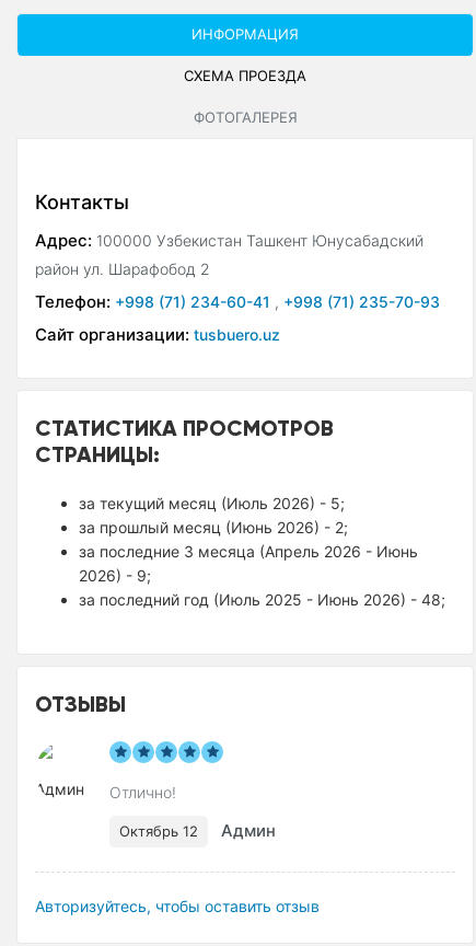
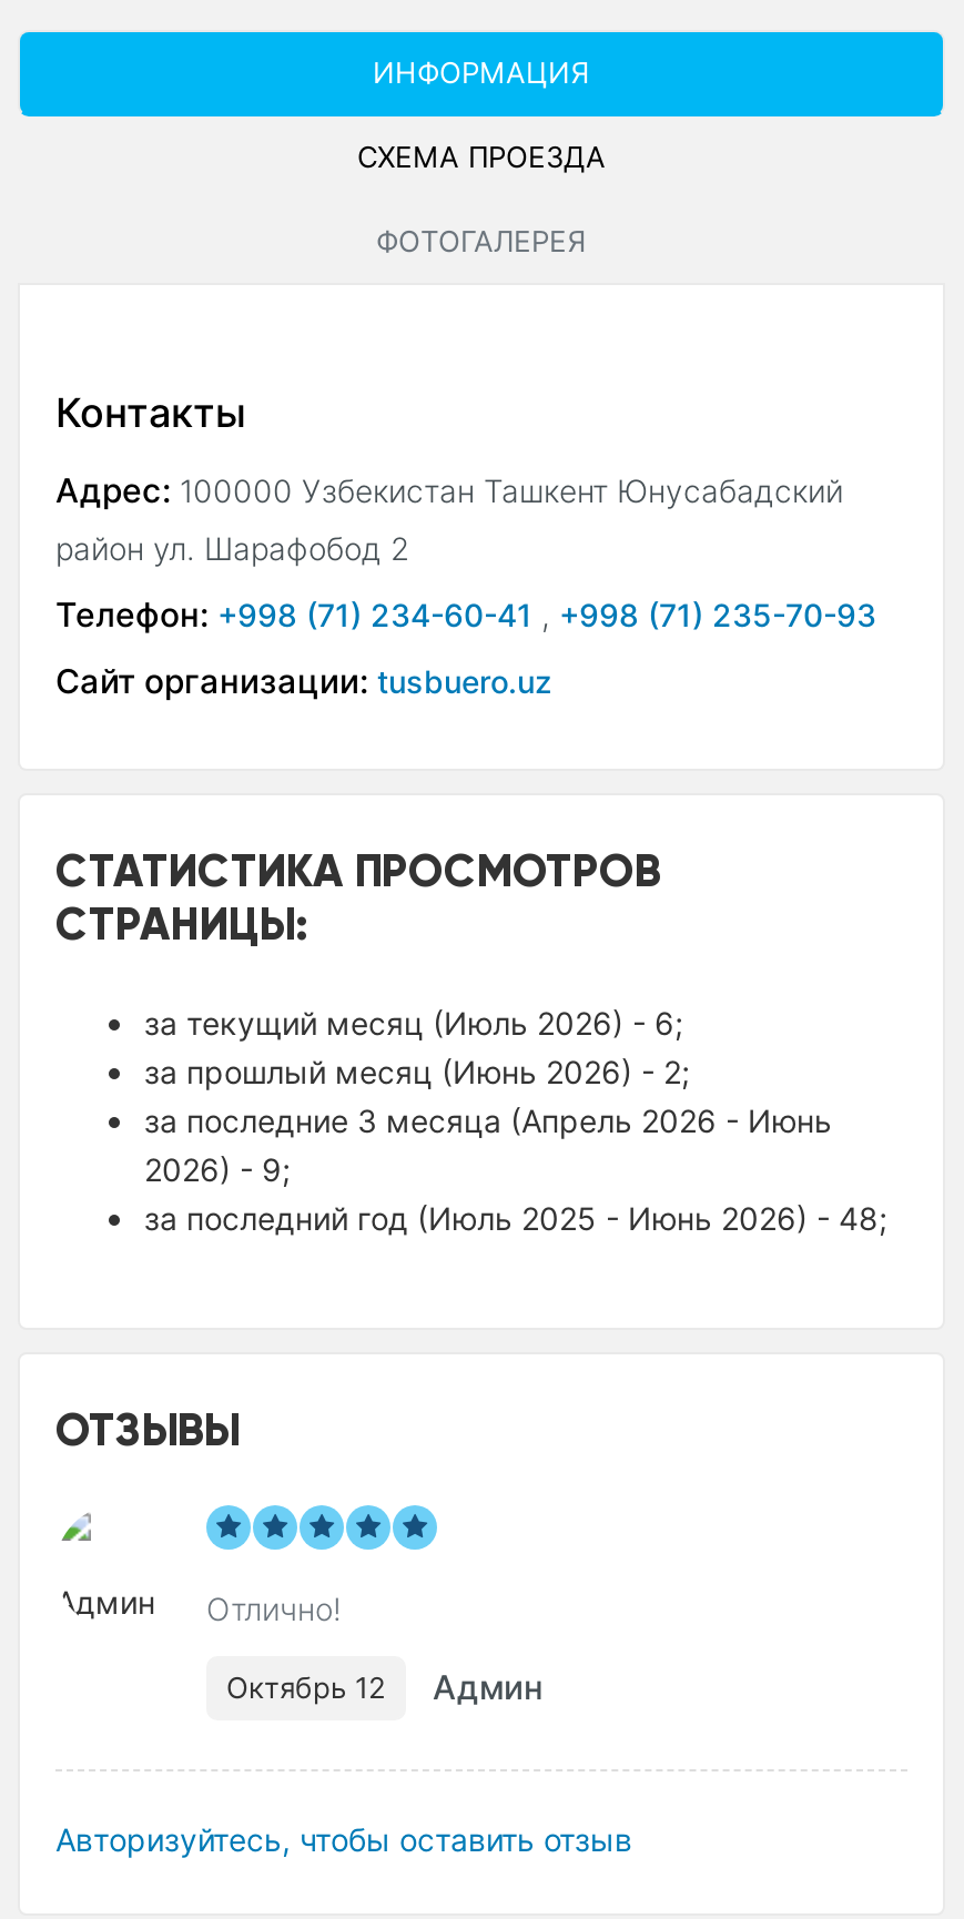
[79,494,345,512] за текущий месяц (Июль 2026) - 5; -> [144,1003,683,1041] за текущий месяц (Июль 2026) - 6;

